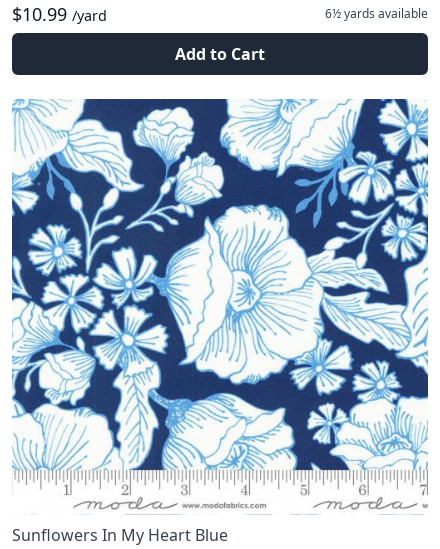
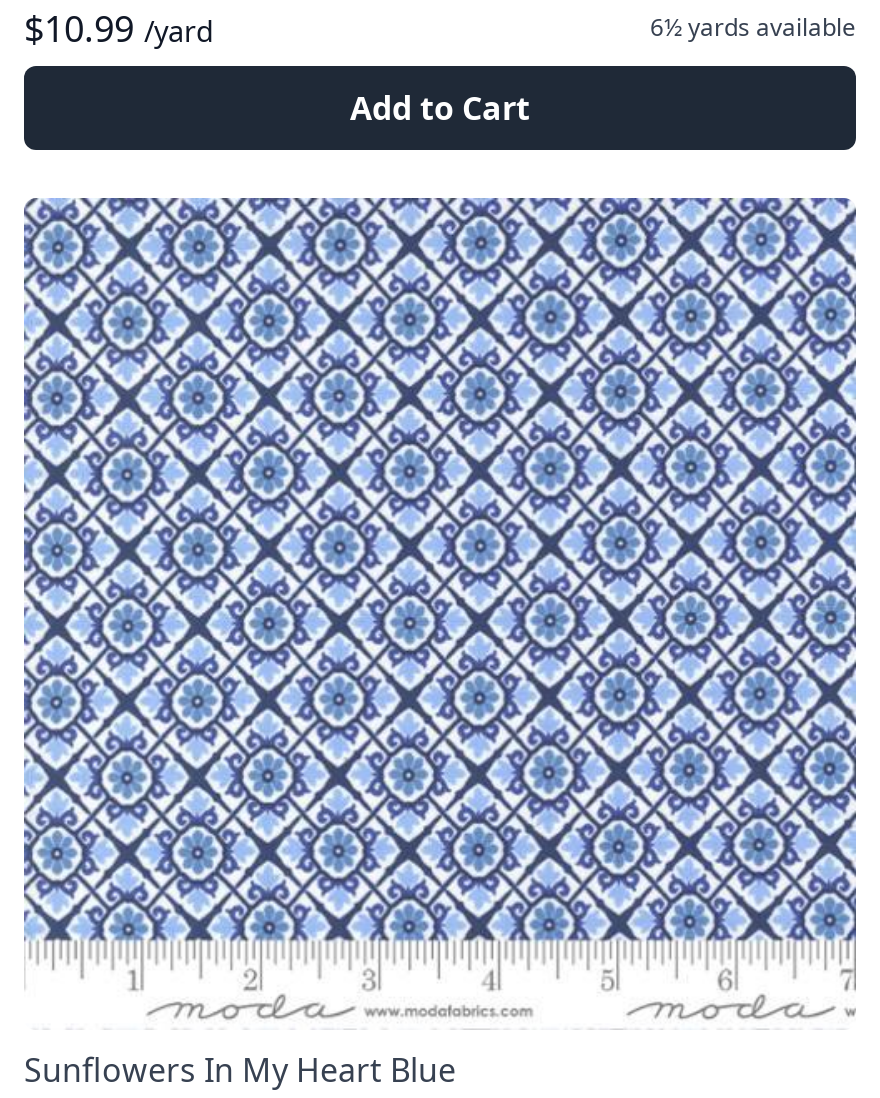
[11,98,429,471] [image] -> [22,196,858,942] [image]

